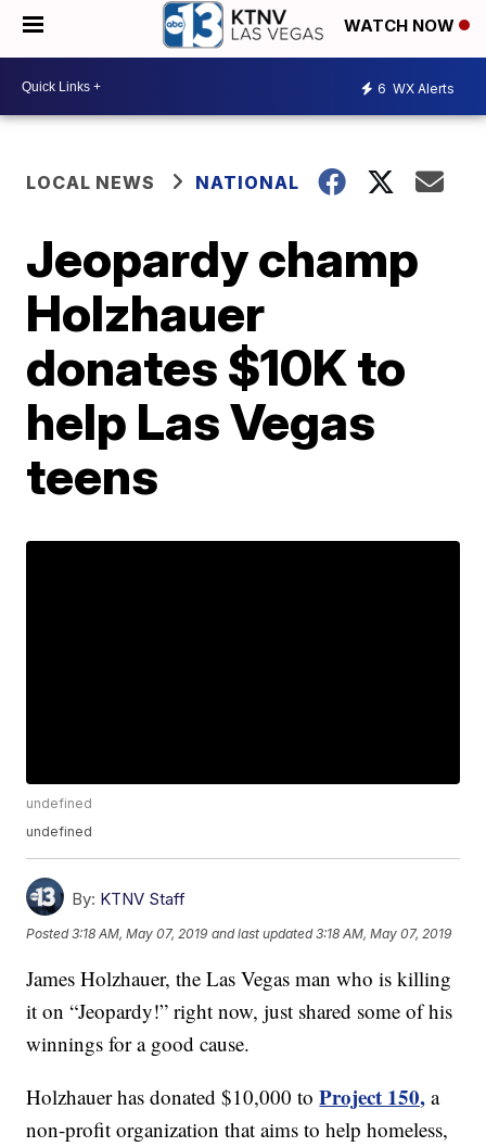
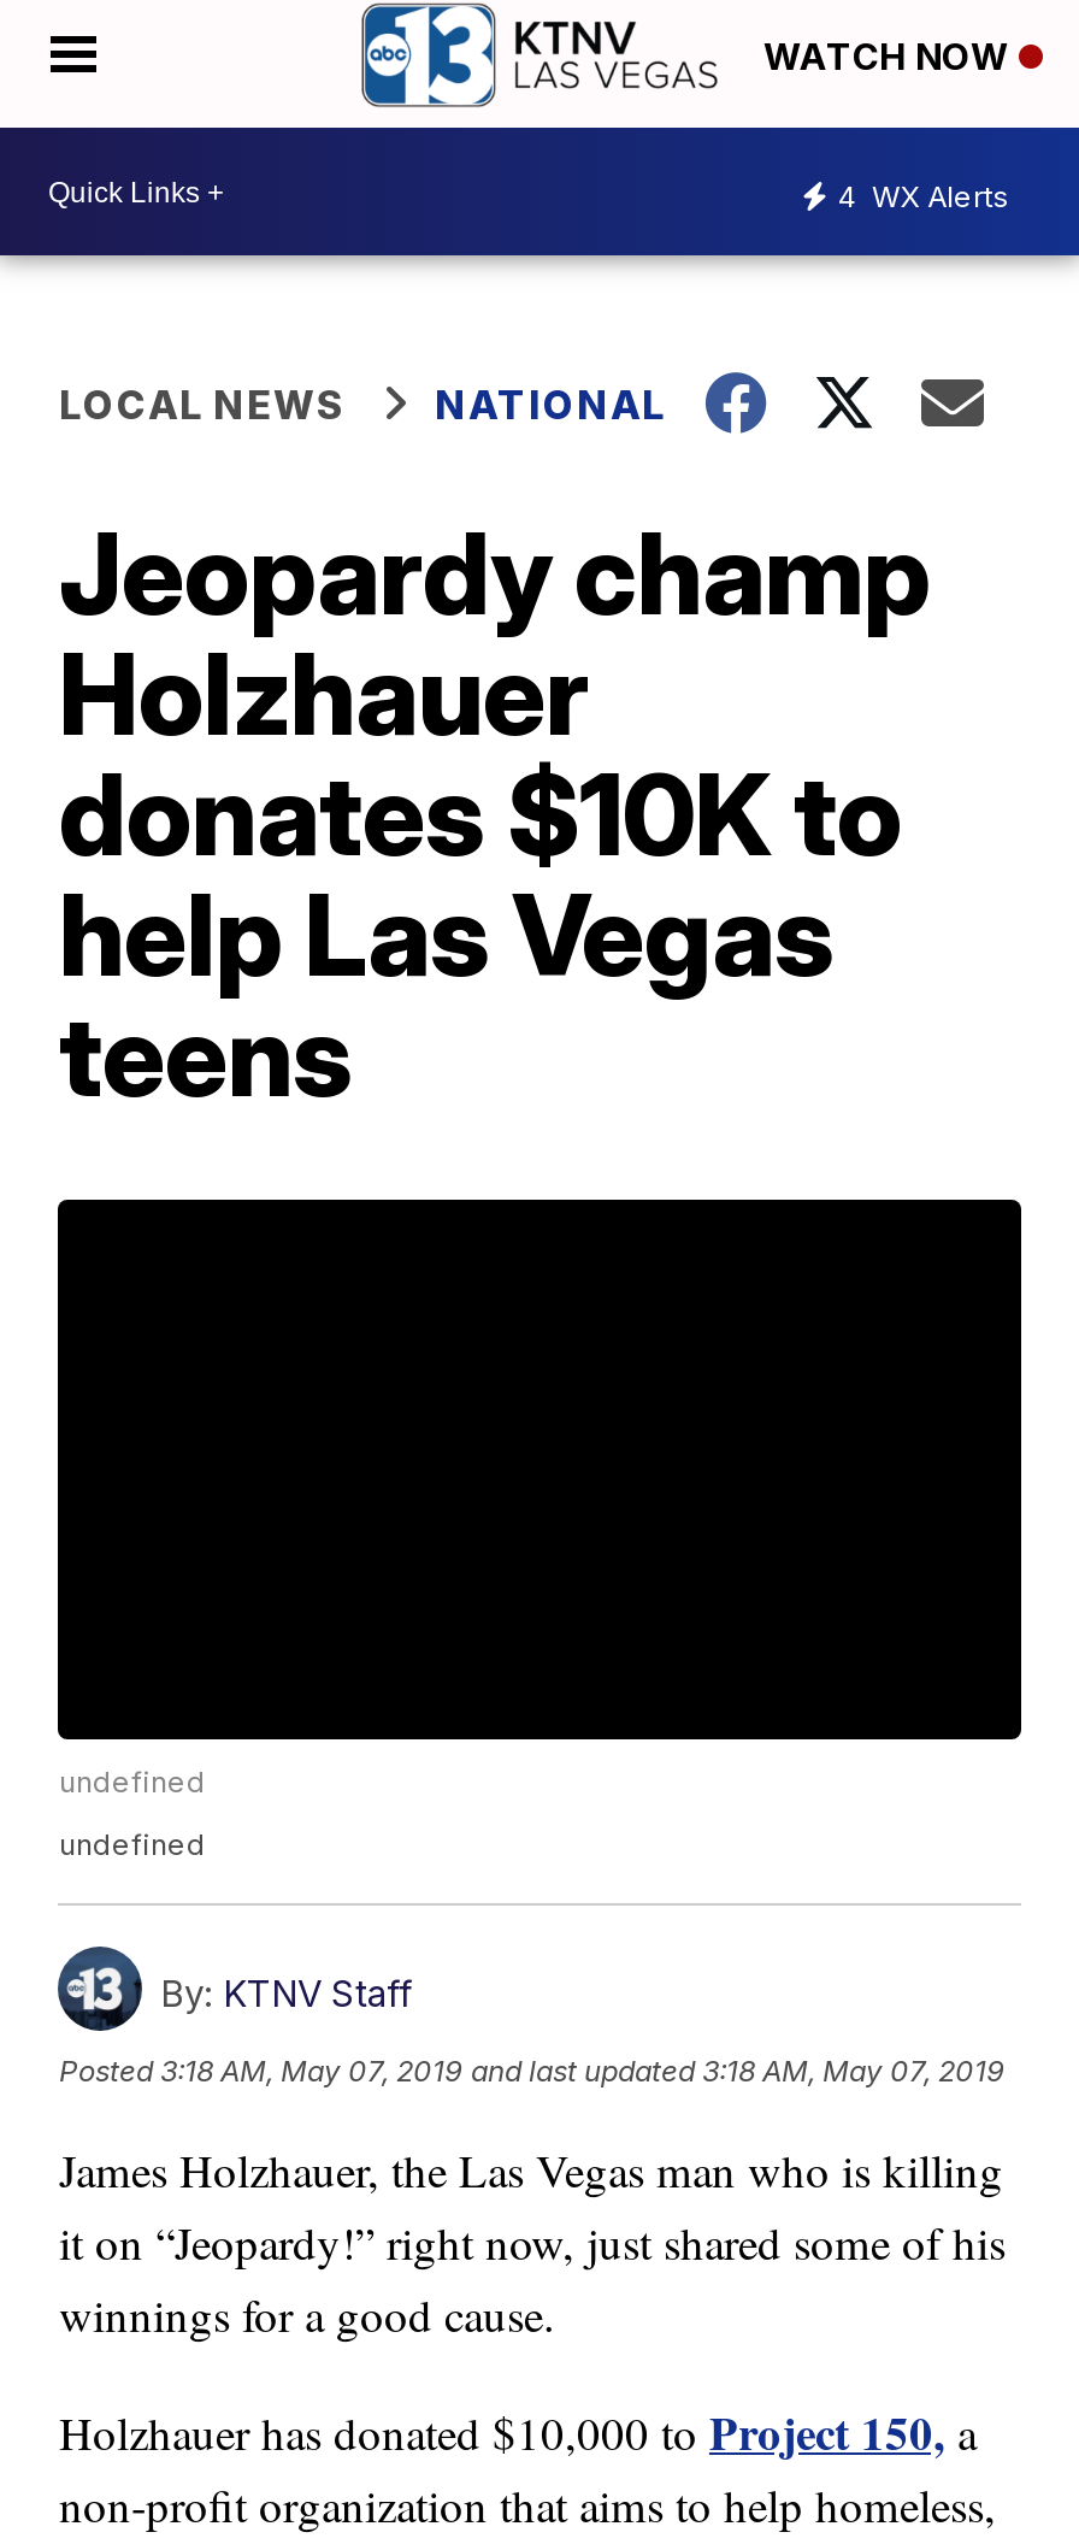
[378,80,455,96] 6 WX Alerts -> [838,177,1009,213] 4 WX Alerts

